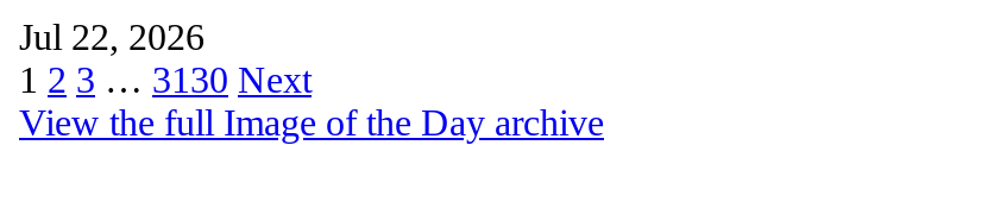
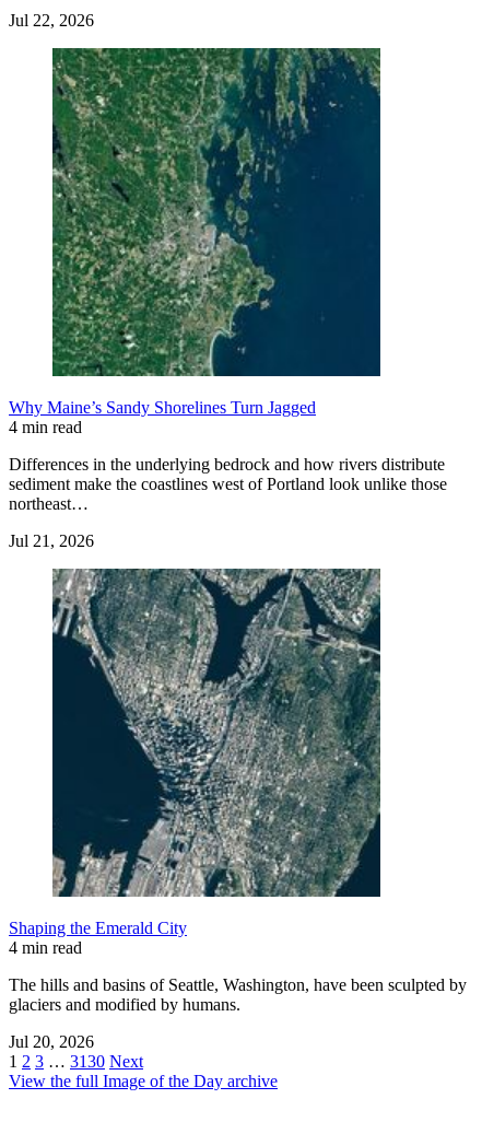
none -> [9,47,447,551] [image] | Why Maine’s Sandy Shorelines Turn Jagged | 4 min read | Differences in the underlying bedrock and how rivers distribute | sediment make the coastlines west of Portland look unlike those | northeast… | Jul 21, 2026
none -> [9,568,467,1051] [image] | Shaping the Emerald City | 4 min read | The hills and basins of Seattle, Washington, have been sculpted by | glaciers and modified by humans. | Jul 20, 2026

